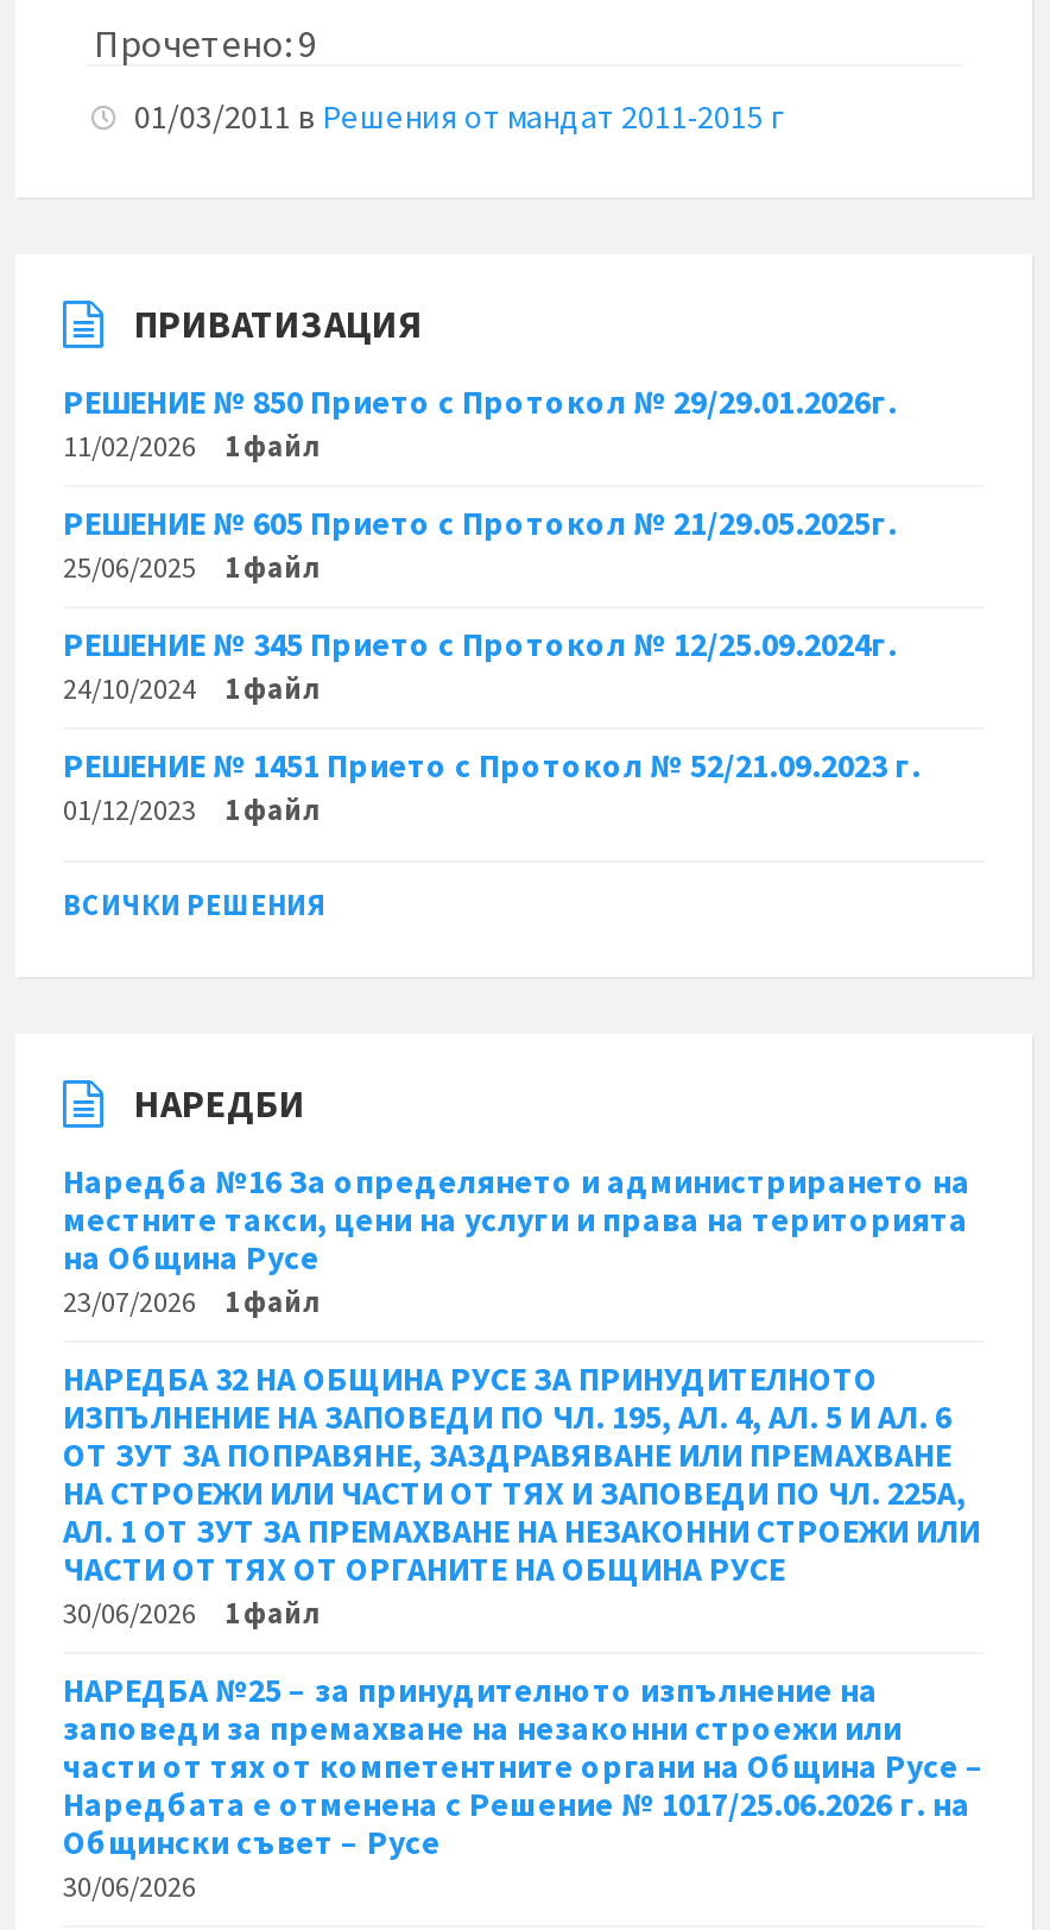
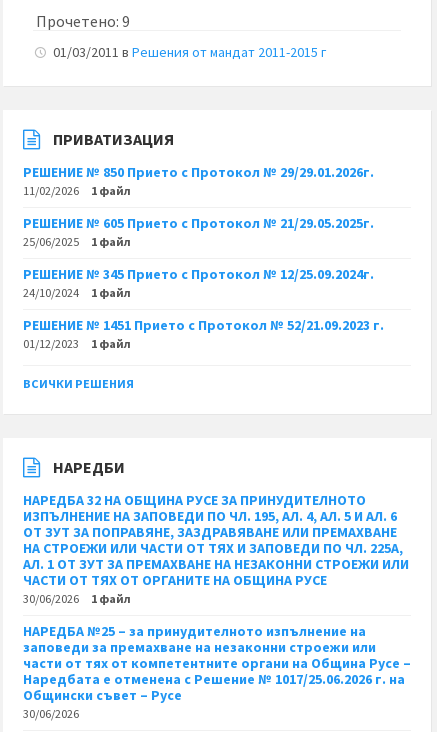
[63,1160,970,1319] Наредба №16 За определянето и администрирането на | местните такси, цени на услуги и права на територията | на Община Русе | 23/07/2026 | 1 файл -> none

